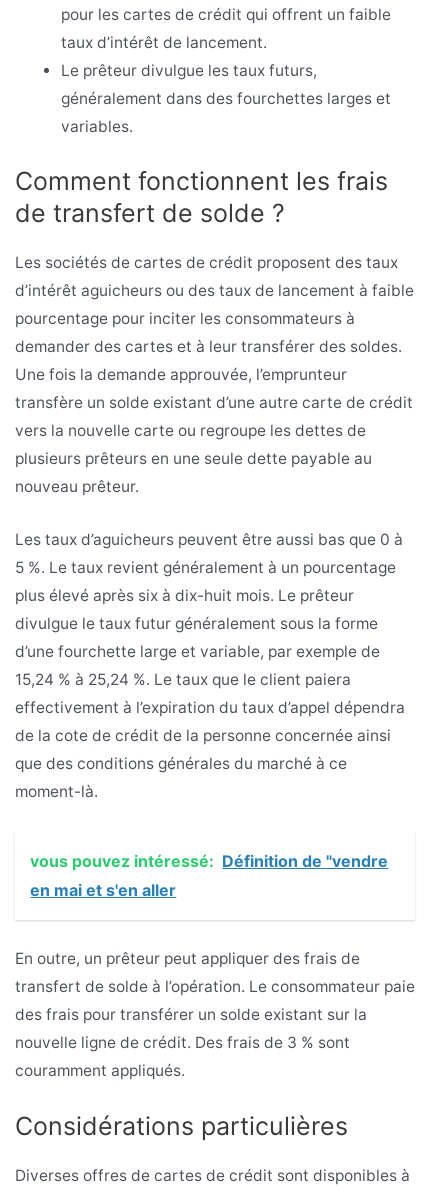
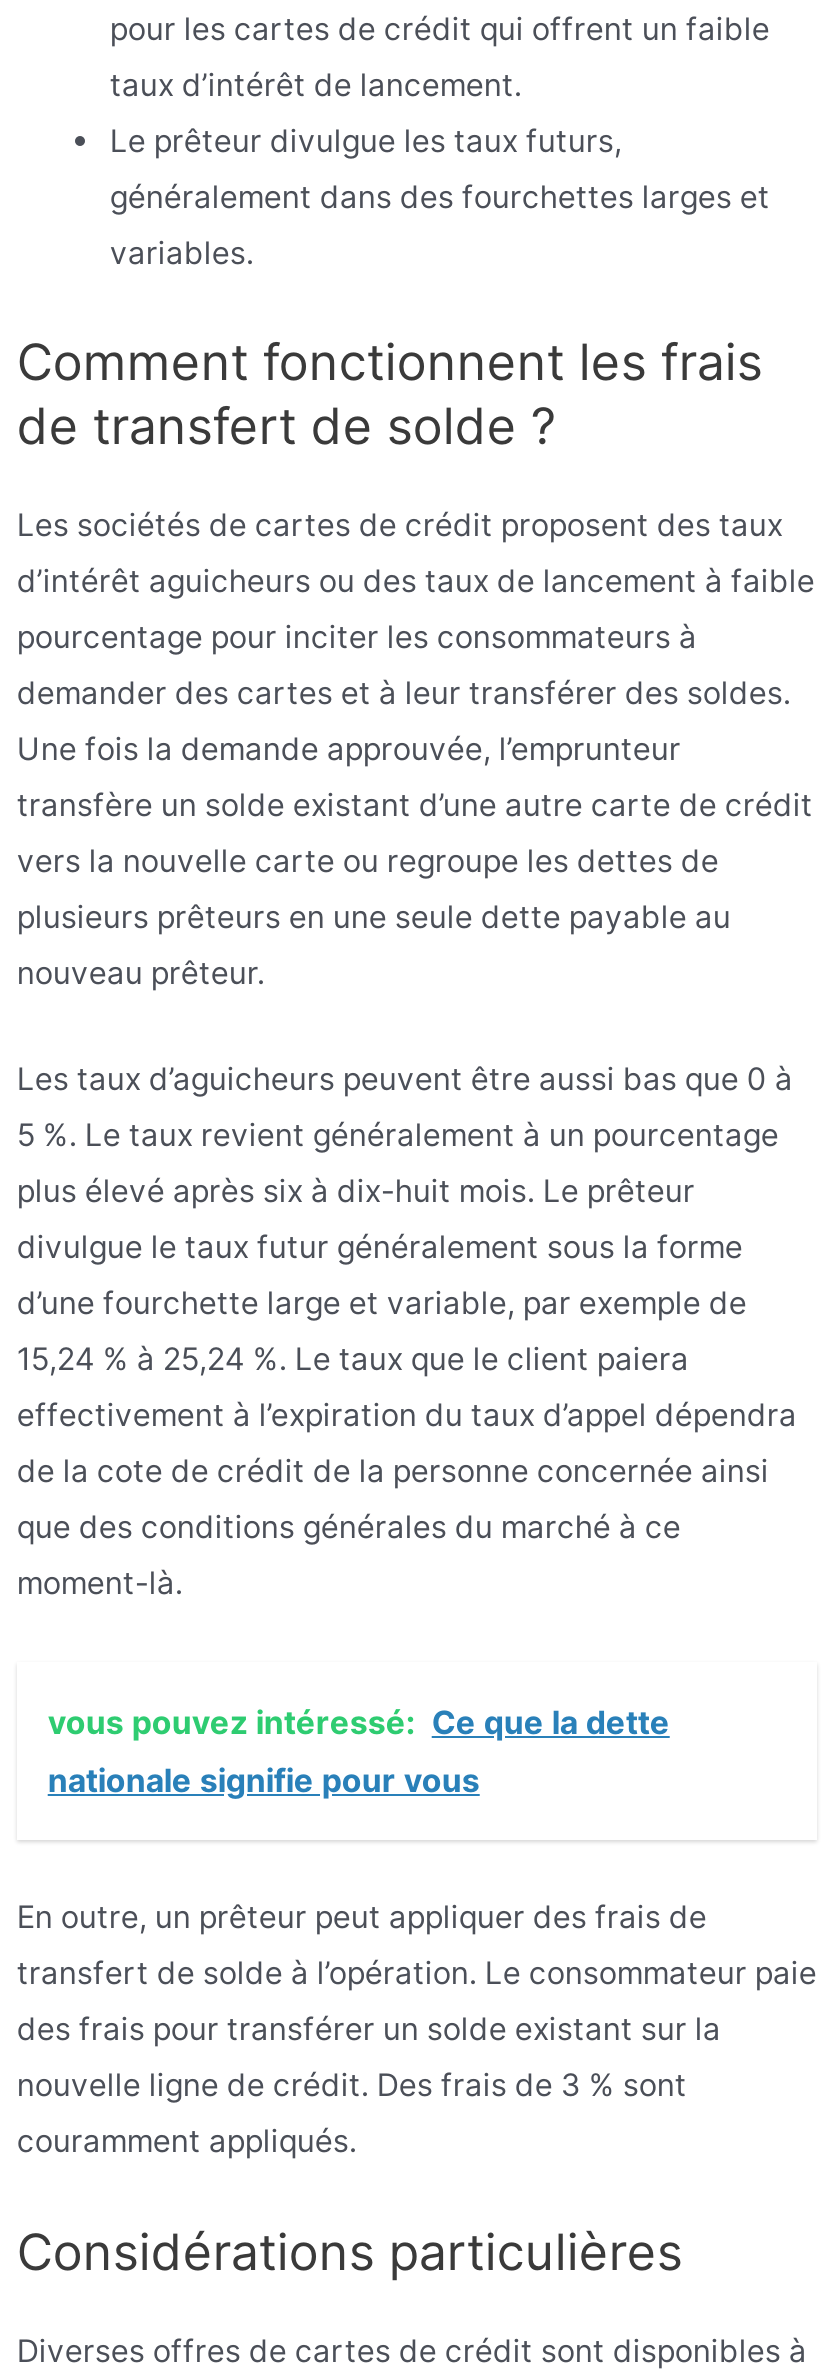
[30,850,388,899] vous pouvez intéressé: Définition de "vendre | en mai et s'en aller -> [48,1701,670,1799] vous pouvez intéressé: Ce que la dette | nationale signifie pour vous

